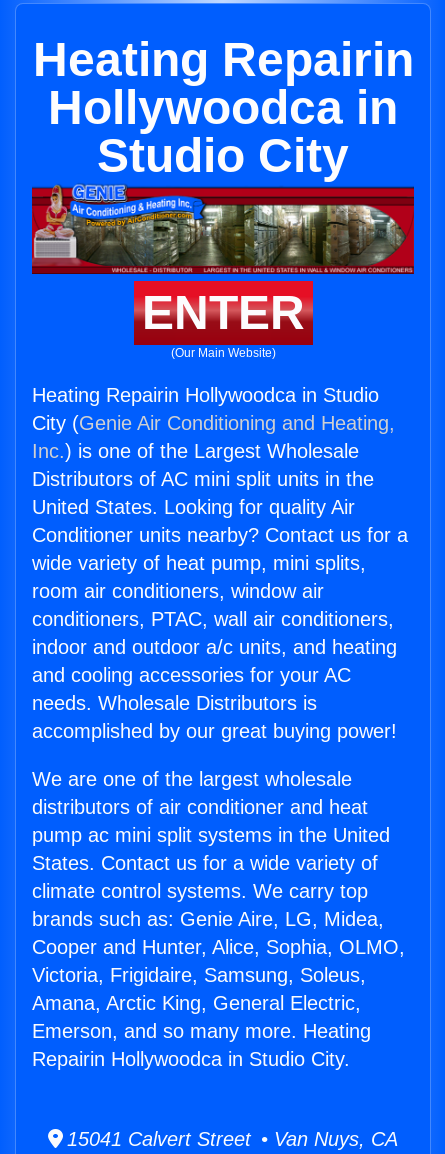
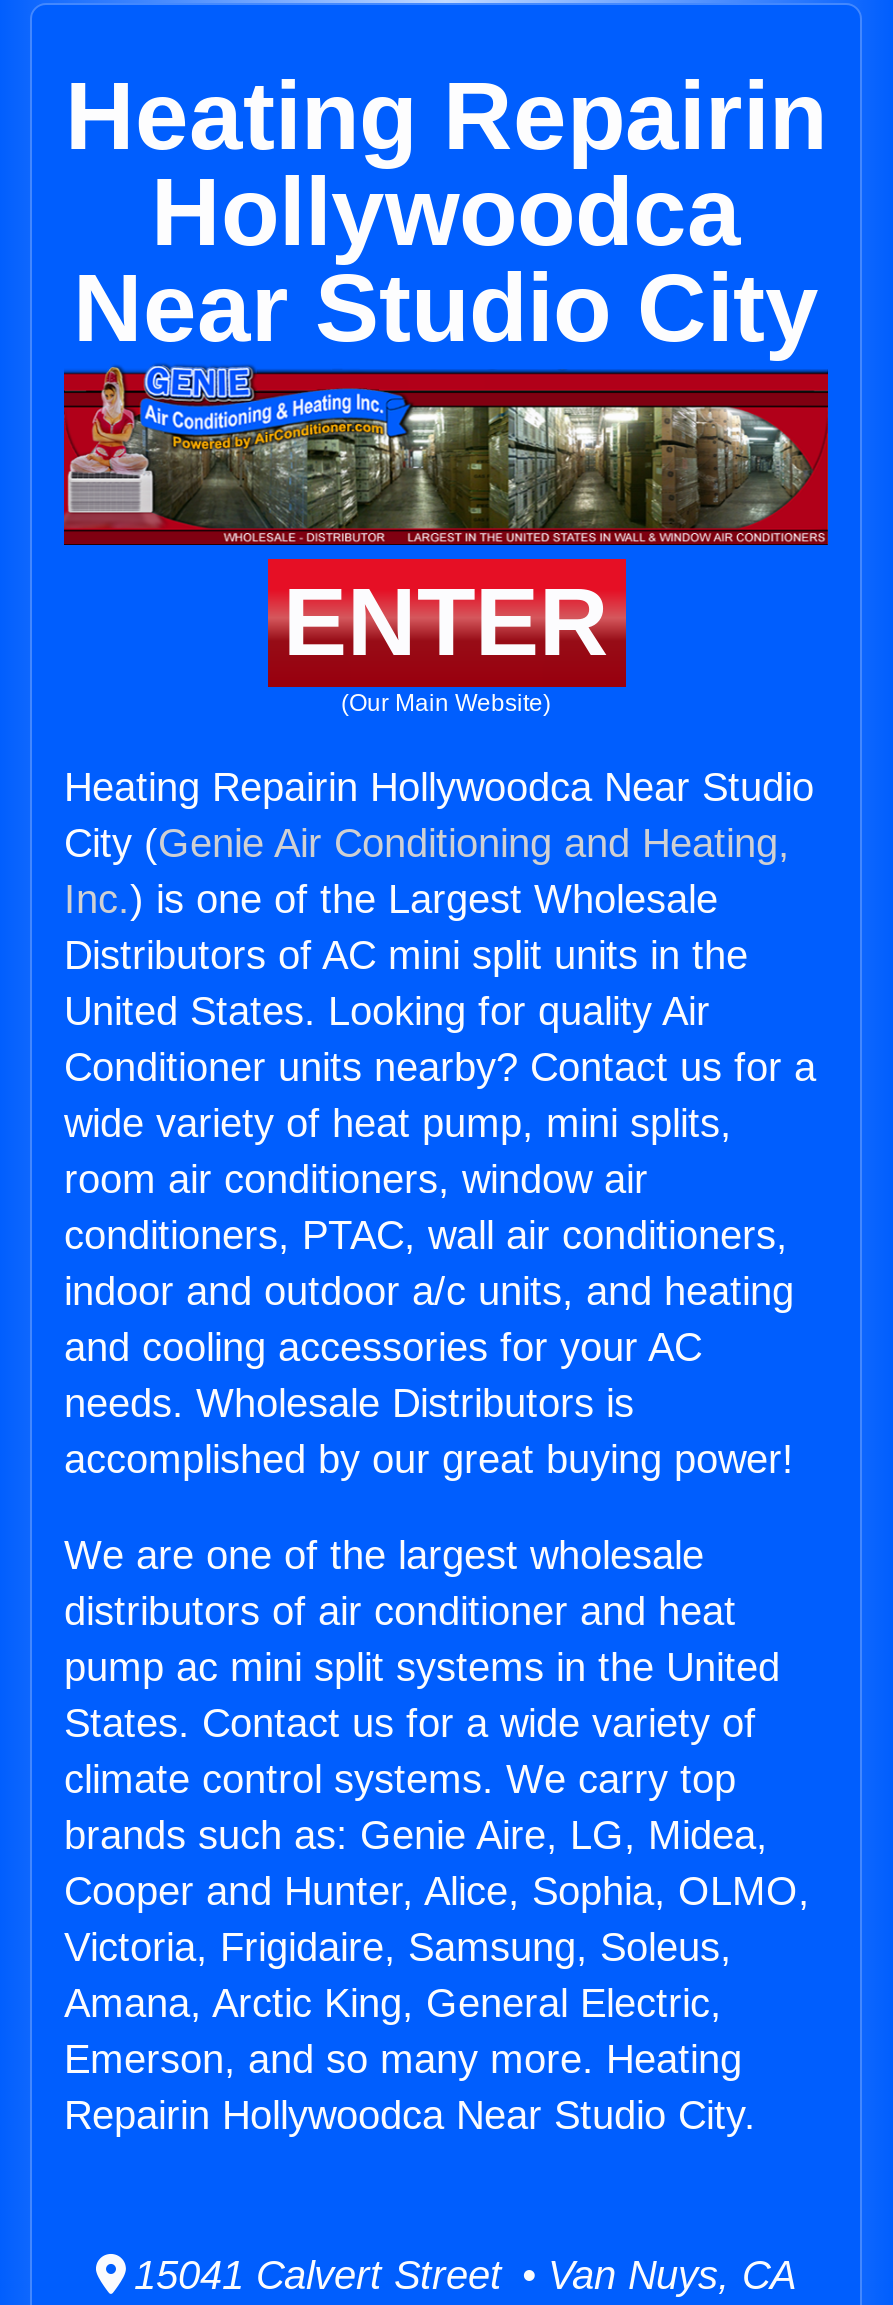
[48,81,398,182] Hollywoodca in | Studio City -> [73,159,819,361] Hollywoodca | Near Studio City
[32,384,379,406] Heating Repairin Hollywoodca in Studio -> [64,765,814,809] Heating Repairin Hollywoodca Near Studio
[32,1048,350,1070] Repairin Hollywoodca in Studio City. -> [64,2093,756,2137] Repairin Hollywoodca Near Studio City.

